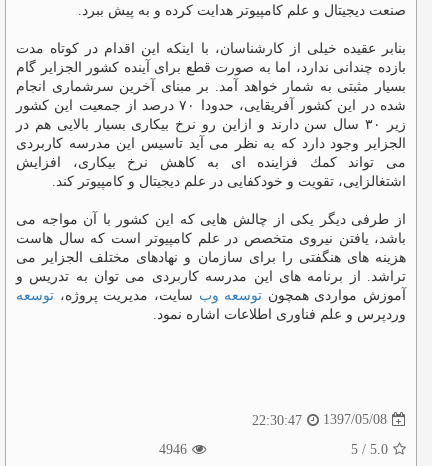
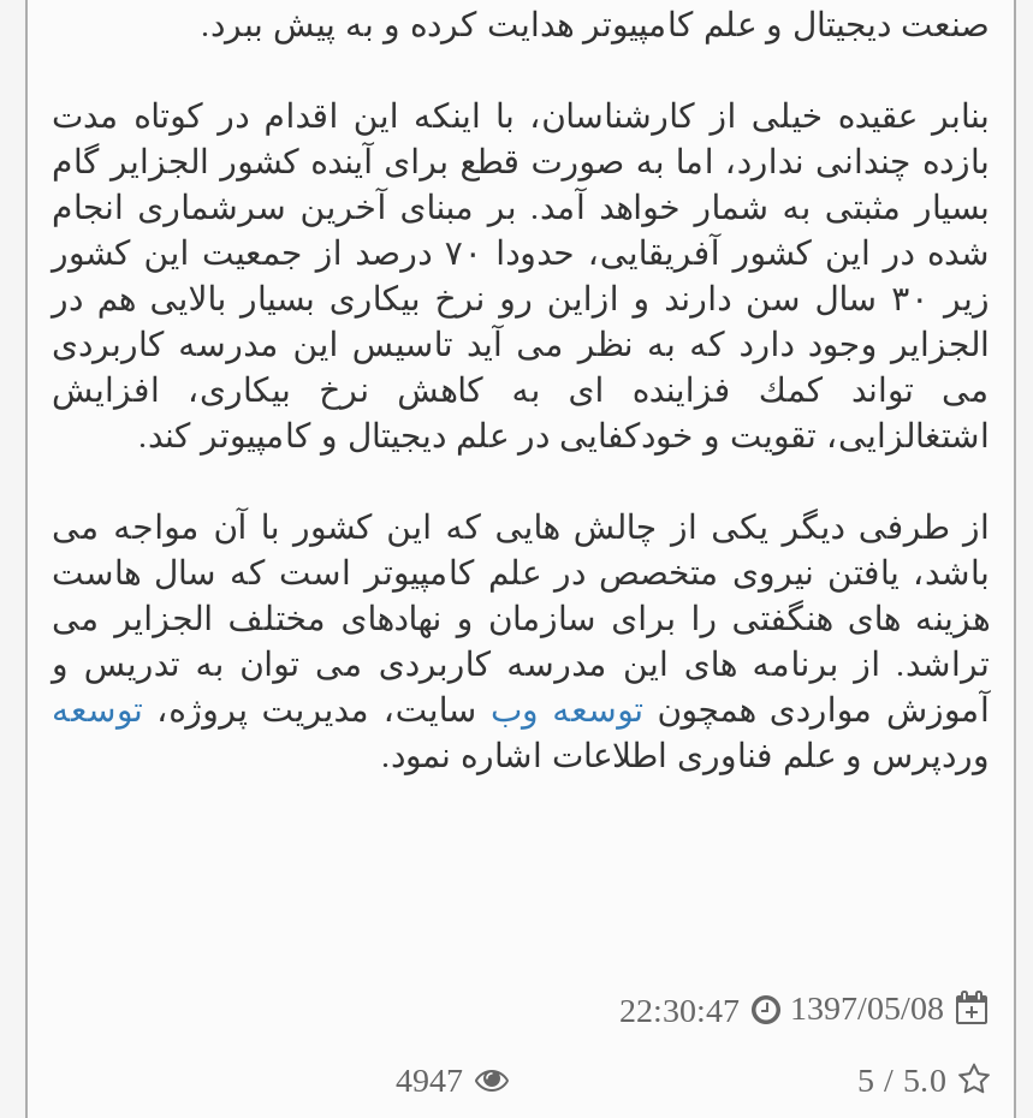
[159,442,187,457] 4946 -> [396,1062,463,1098] 4947

